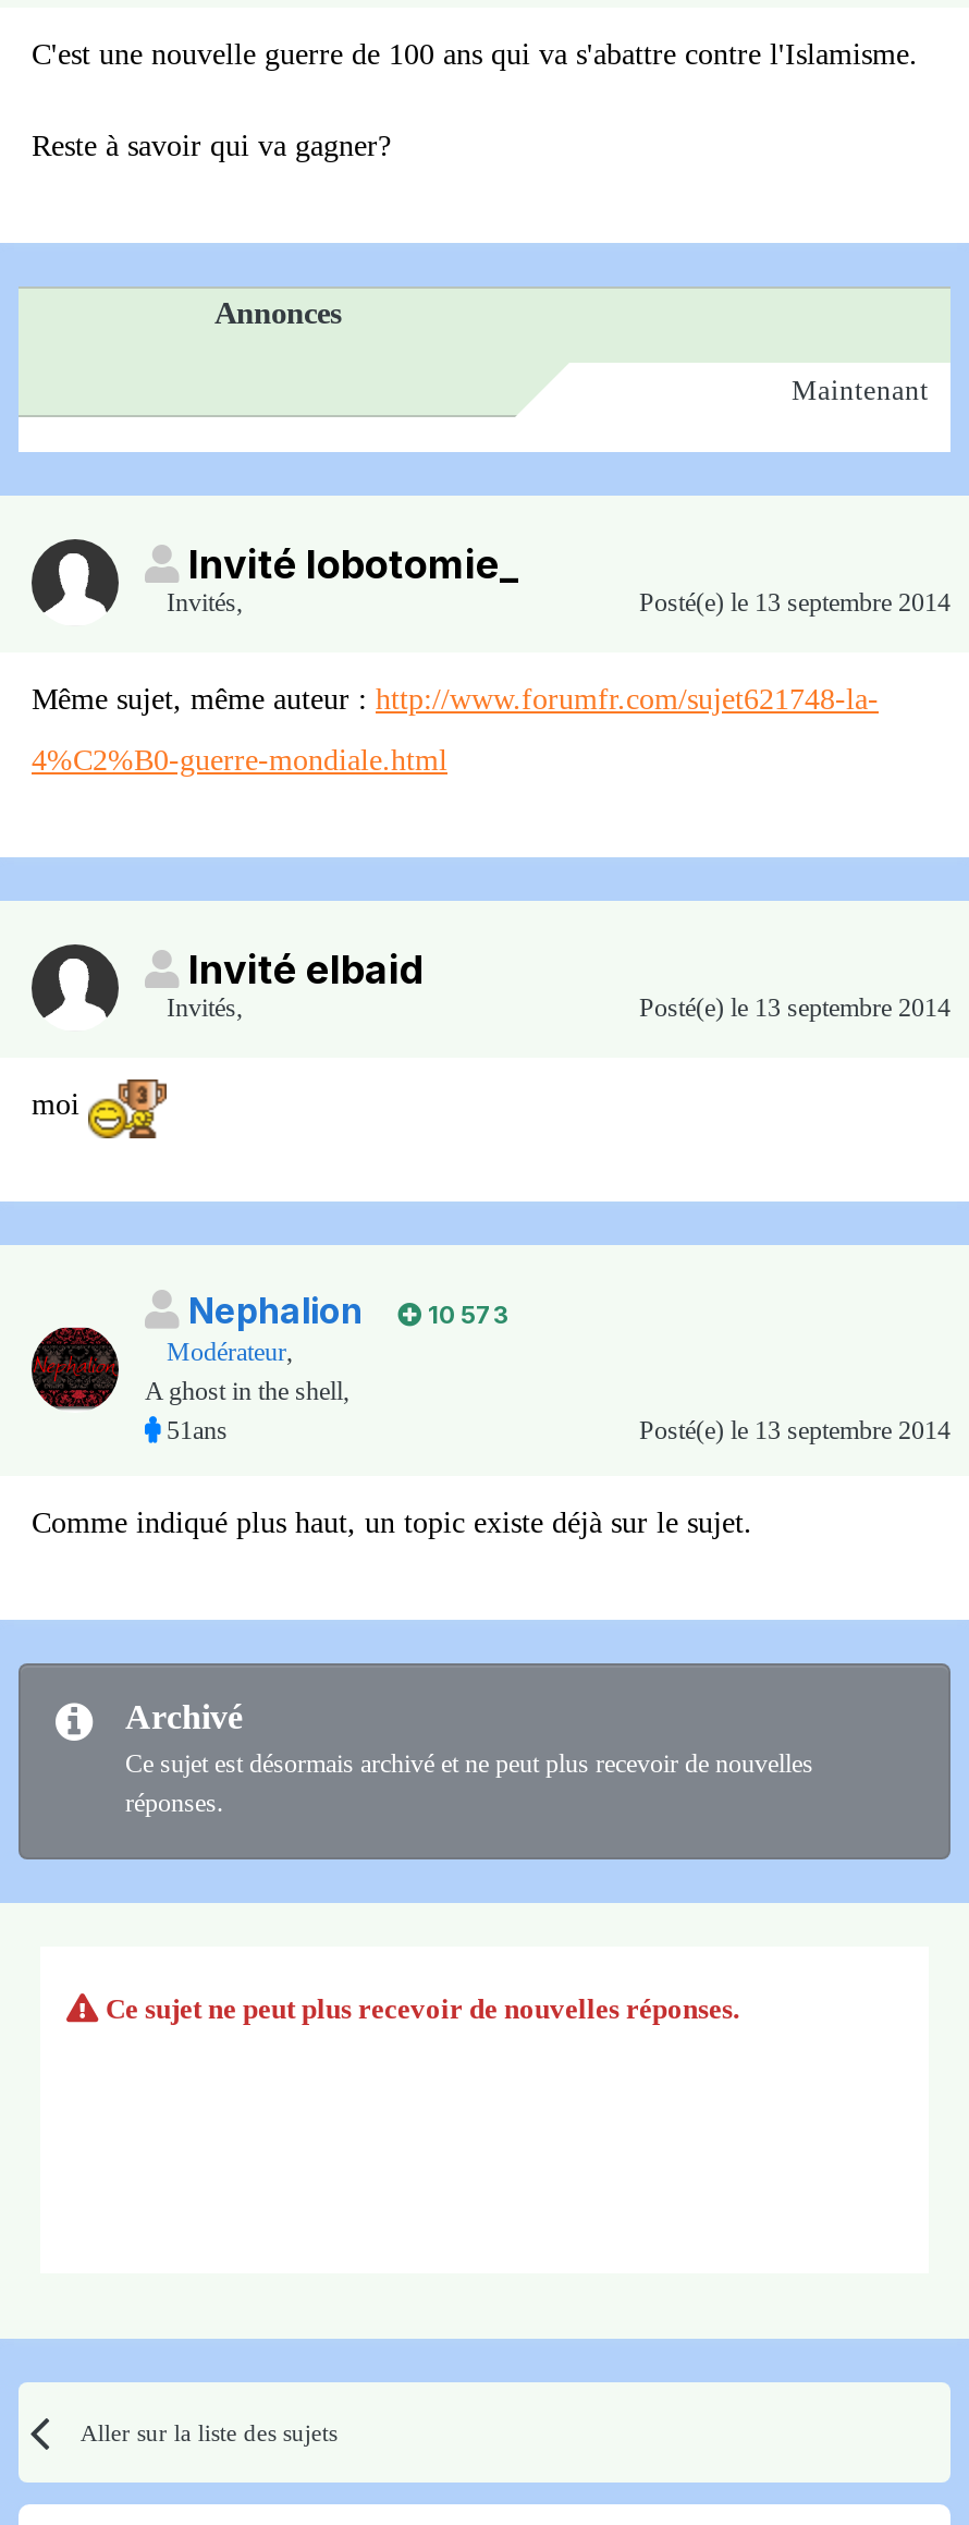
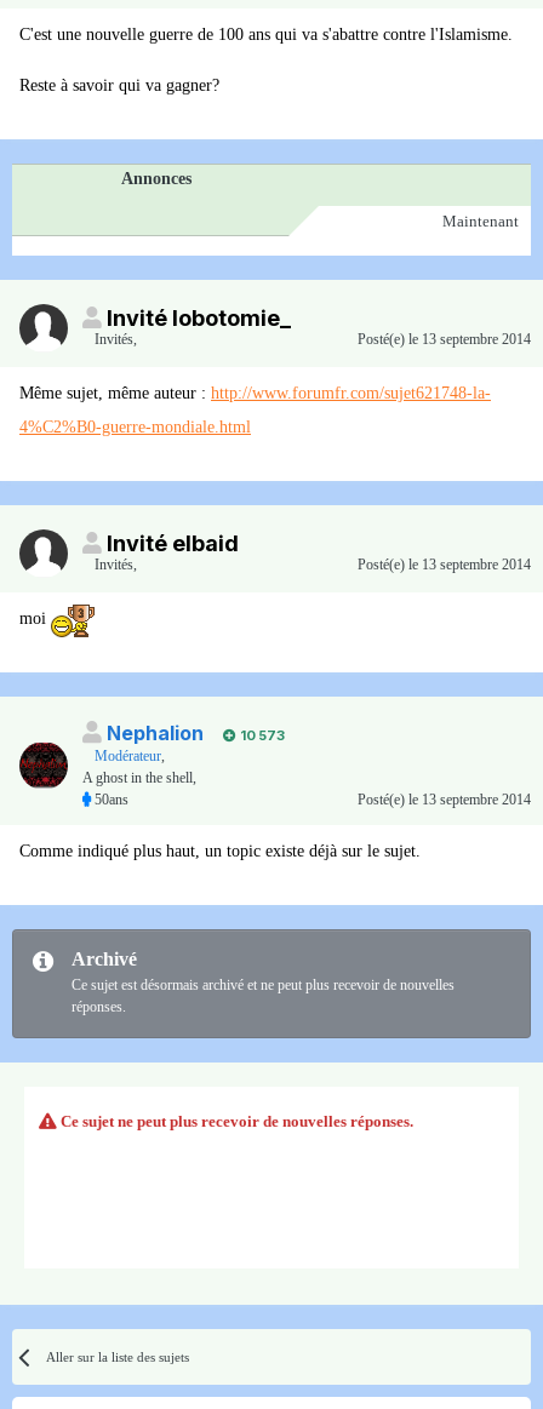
[167,1416,228,1446] 51ans -> [95,792,128,809] 50ans

